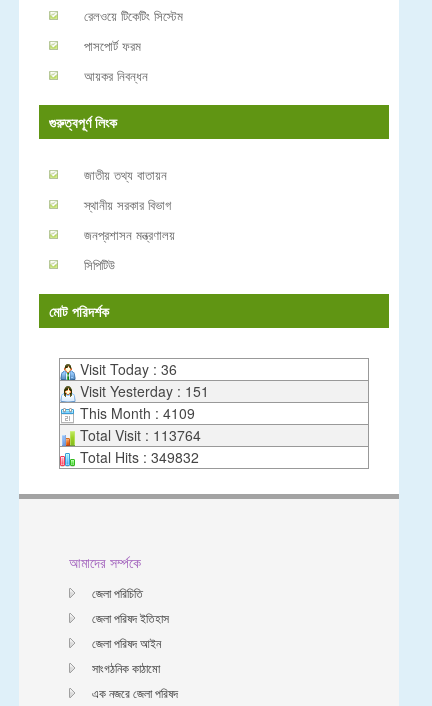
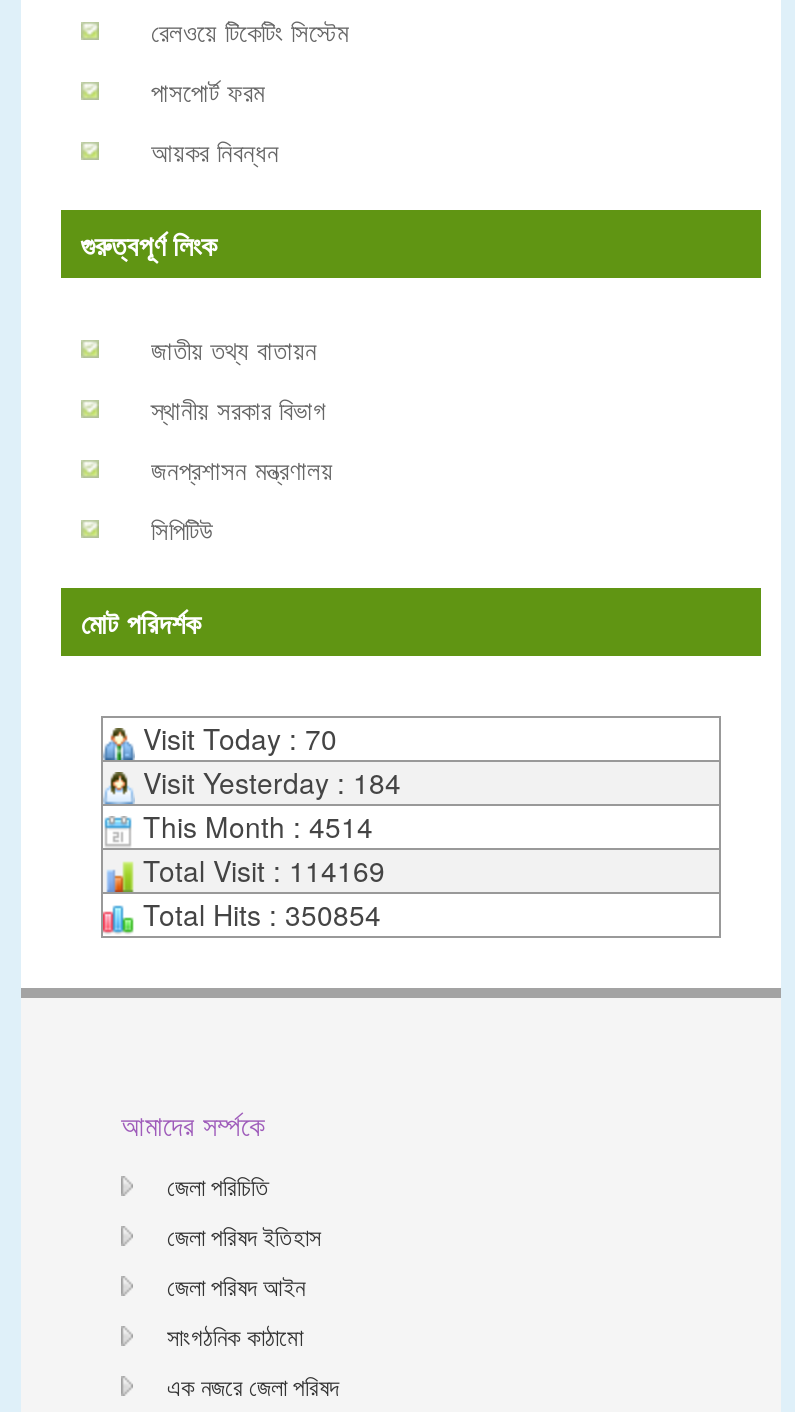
[76,359,177,379] Visit Today : 36 -> [135,719,337,759] Visit Today : 70
[76,381,209,401] Visit Yesterday : 151 -> [135,763,401,803] Visit Yesterday : 184
[76,403,195,423] This Month : 4109 -> [135,807,373,847] This Month : 4514
[76,425,201,445] Total Visit : 113764 -> [135,851,385,891] Total Visit : 114169
[76,447,199,467] Total Hits : 349832 -> [135,895,381,935] Total Hits : 350854

